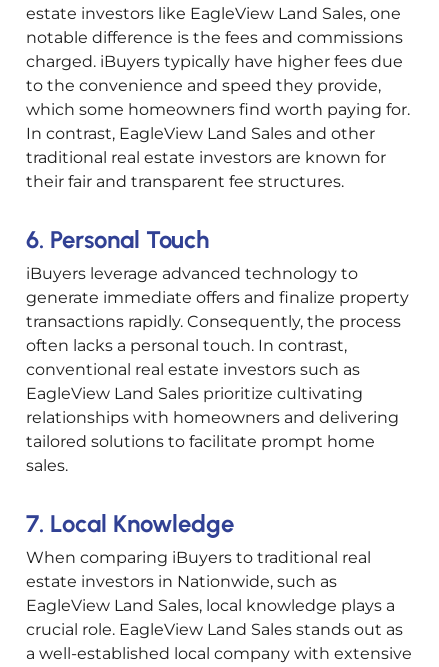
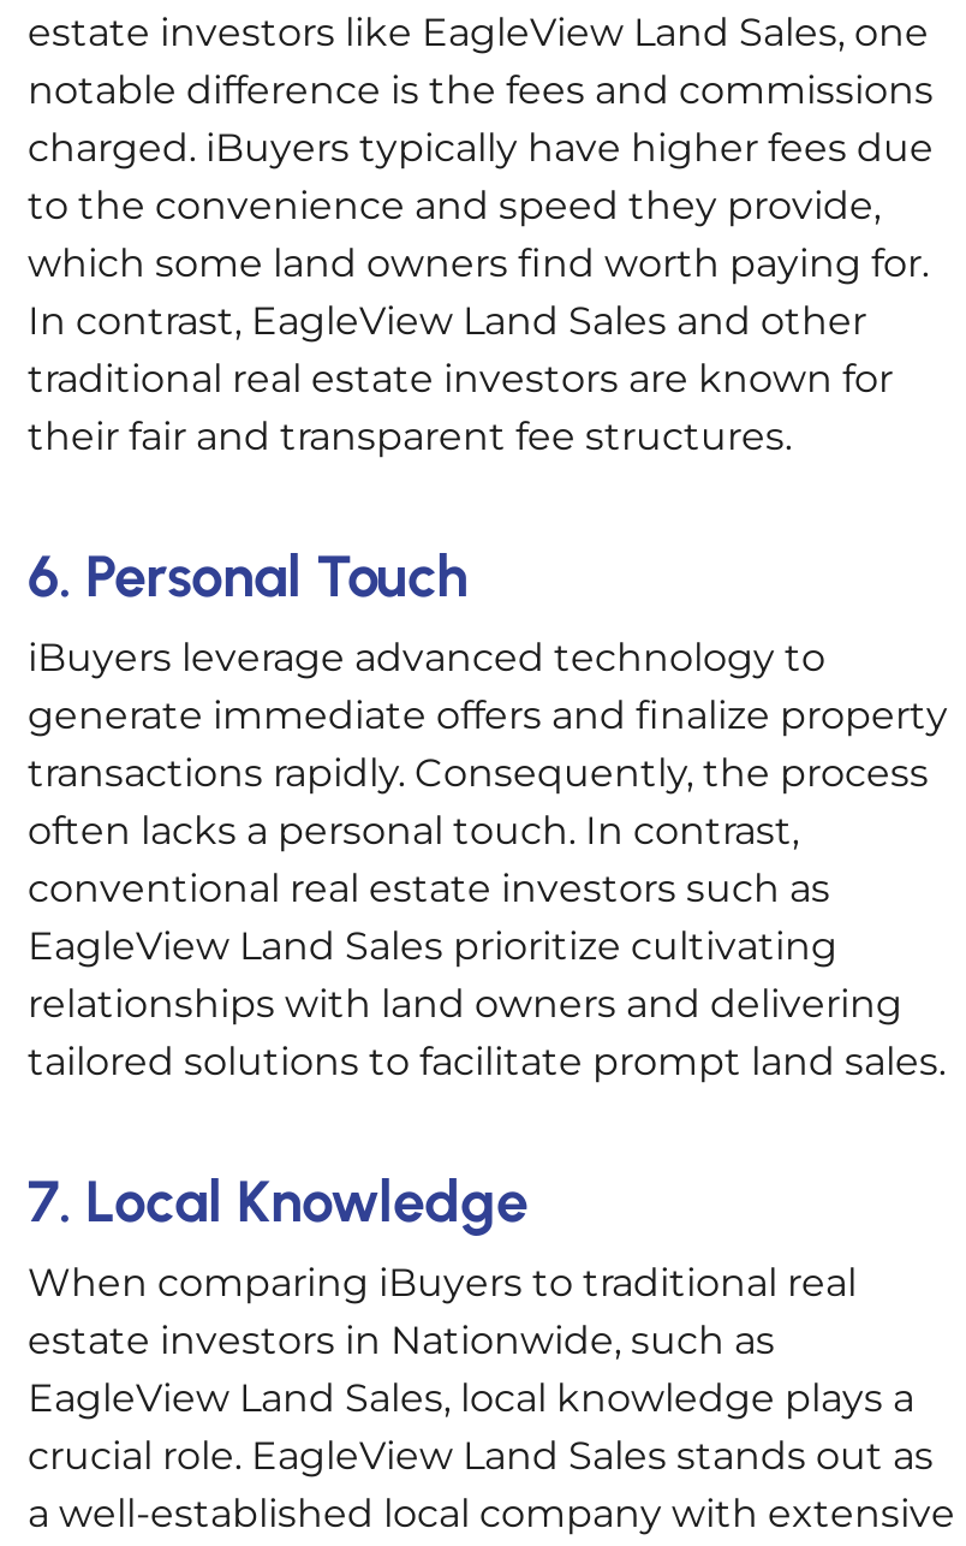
[26,100,410,119] which some homeowners find worth paying for. -> [28,240,929,286] which some land owners find worth paying for.
[26,408,399,475] relationships with homeowners and delivering | tailored solutions to facilitate prompt home | sales. -> [28,981,946,1084] relationships with land owners and delivering | tailored solutions to facilitate prompt land sales.

